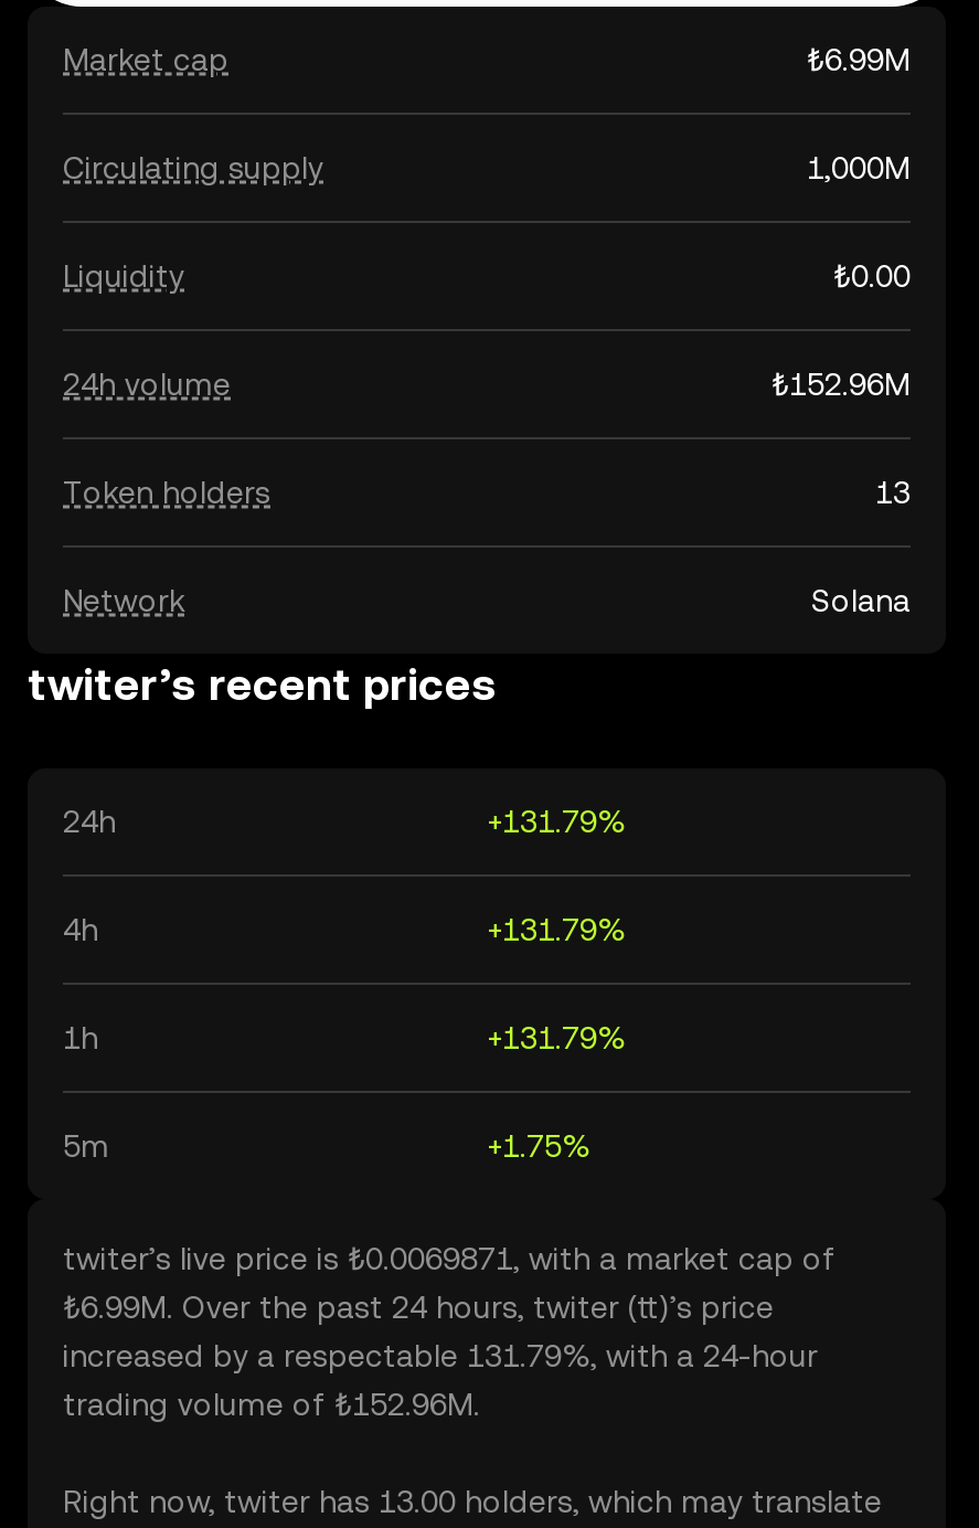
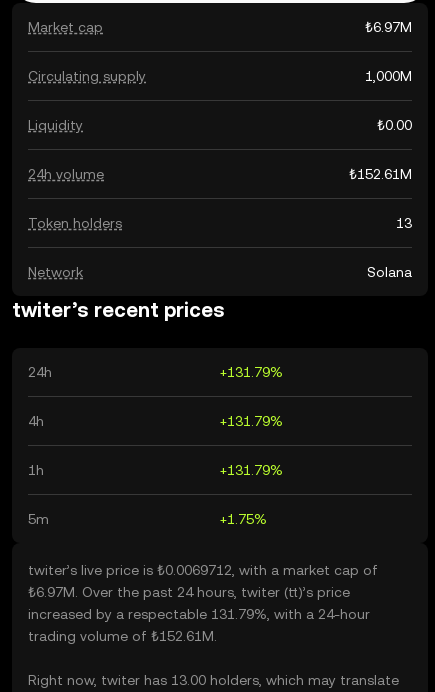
[807,42,911,77] ₺6.99M -> [365,19,412,35] ₺6.97M
[772,367,911,402] ₺152.96M -> [349,166,412,182] ₺152.61M
[63,1241,836,1276] twiter’s live price is ₺0.0069871, with a market cap of -> [28,562,378,578] twiter’s live price is ₺0.0069712, with a market cap of
[63,1290,774,1325] ₺6.99M. Over the past 24 hours, twiter (tt)’s price -> [28,584,350,600] ₺6.97M. Over the past 24 hours, twiter (tt)’s price
[63,1387,480,1422] trading volume of ₺152.96M. -> [28,628,217,644] trading volume of ₺152.61M.

